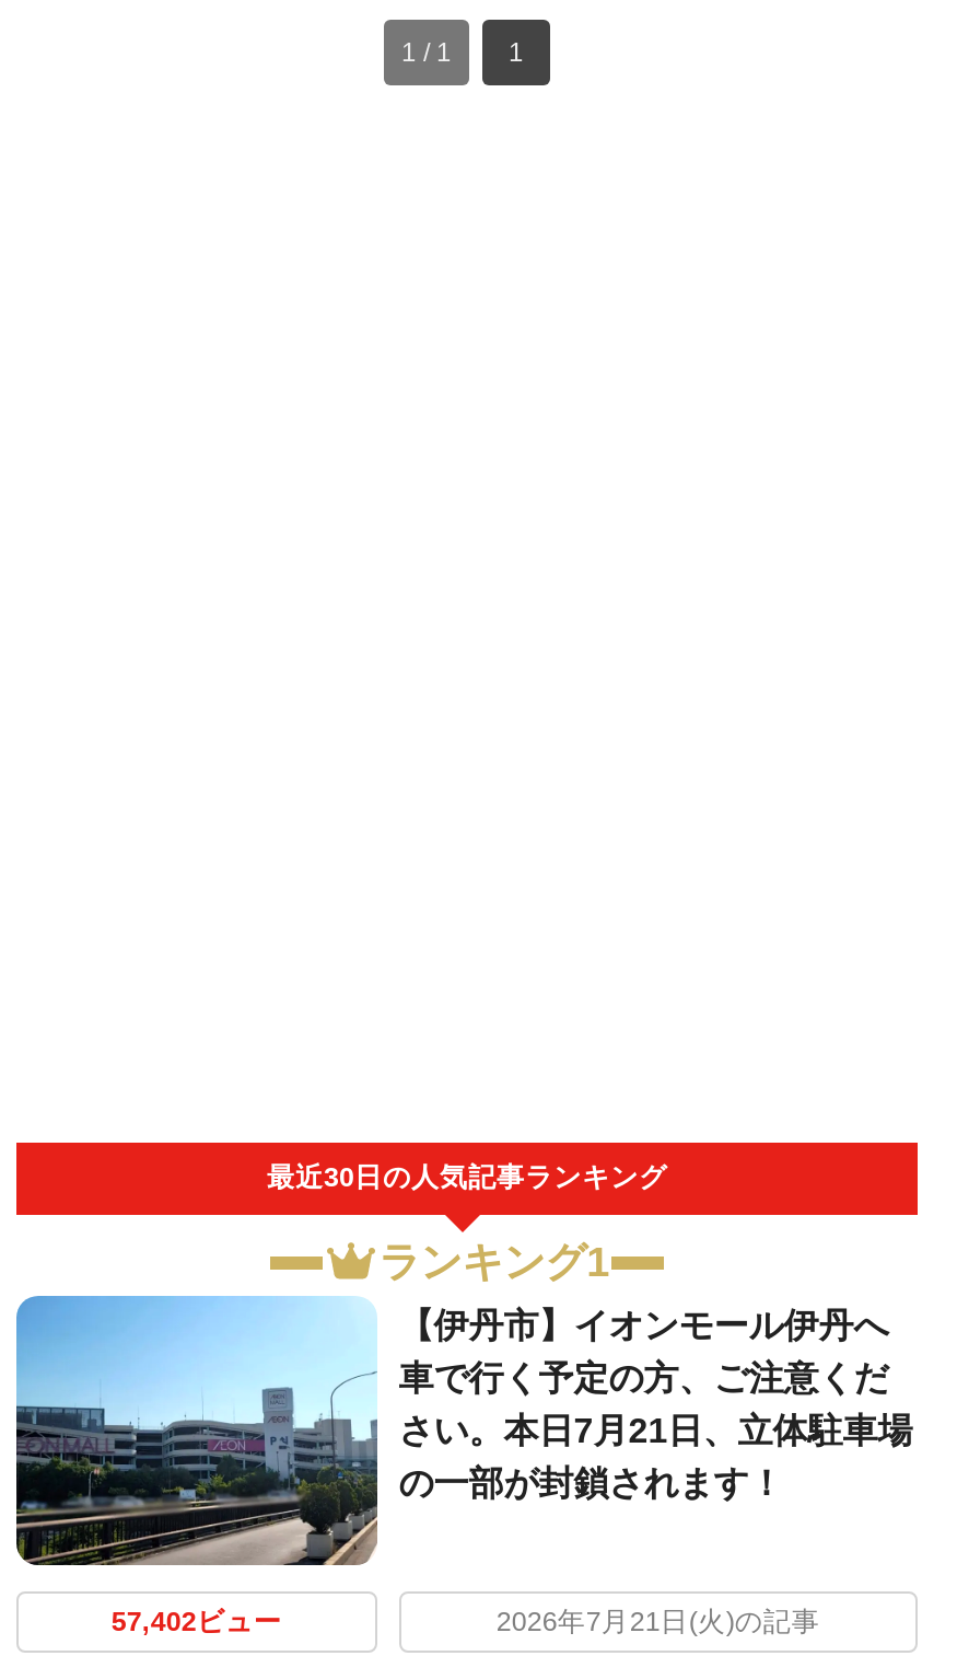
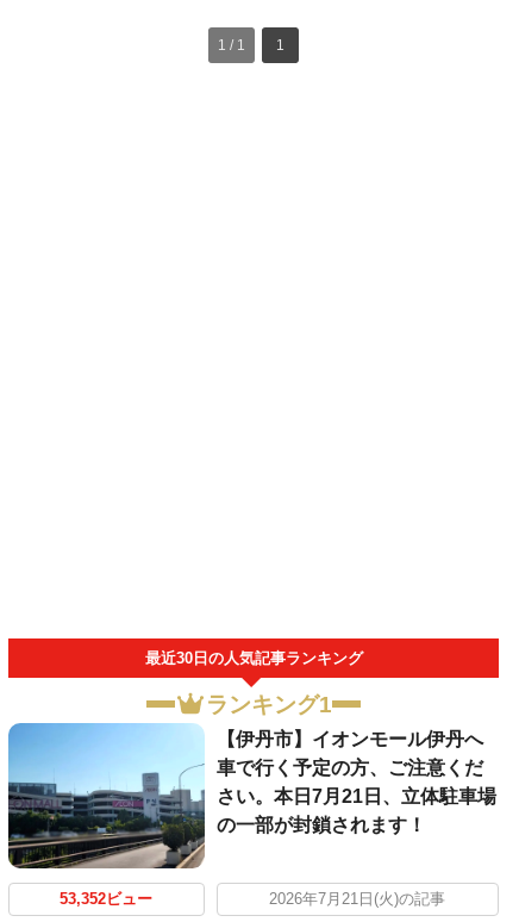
[111,1608,282,1638] 57,402ビュー -> [60,892,153,908] 53,352ビュー

